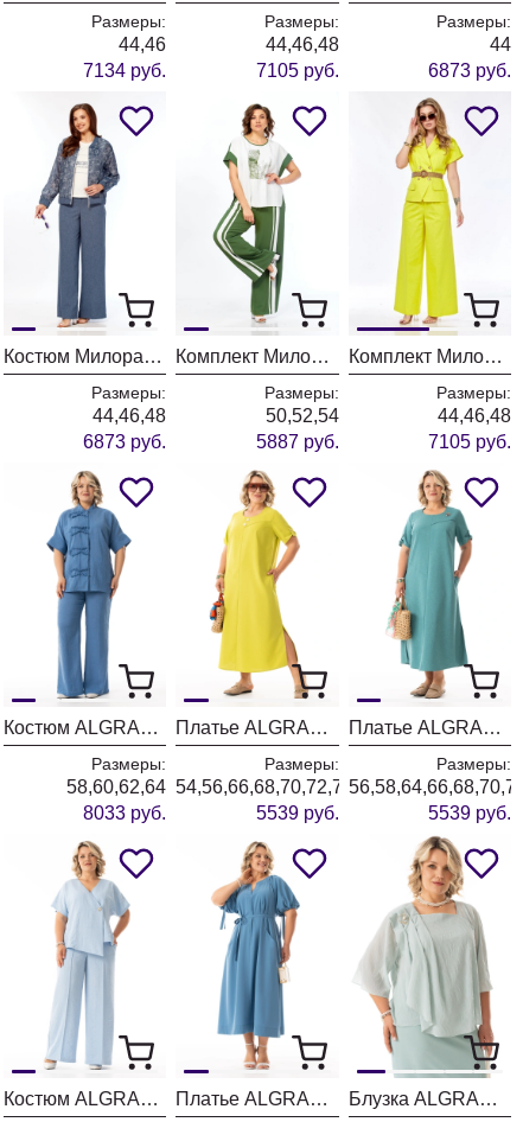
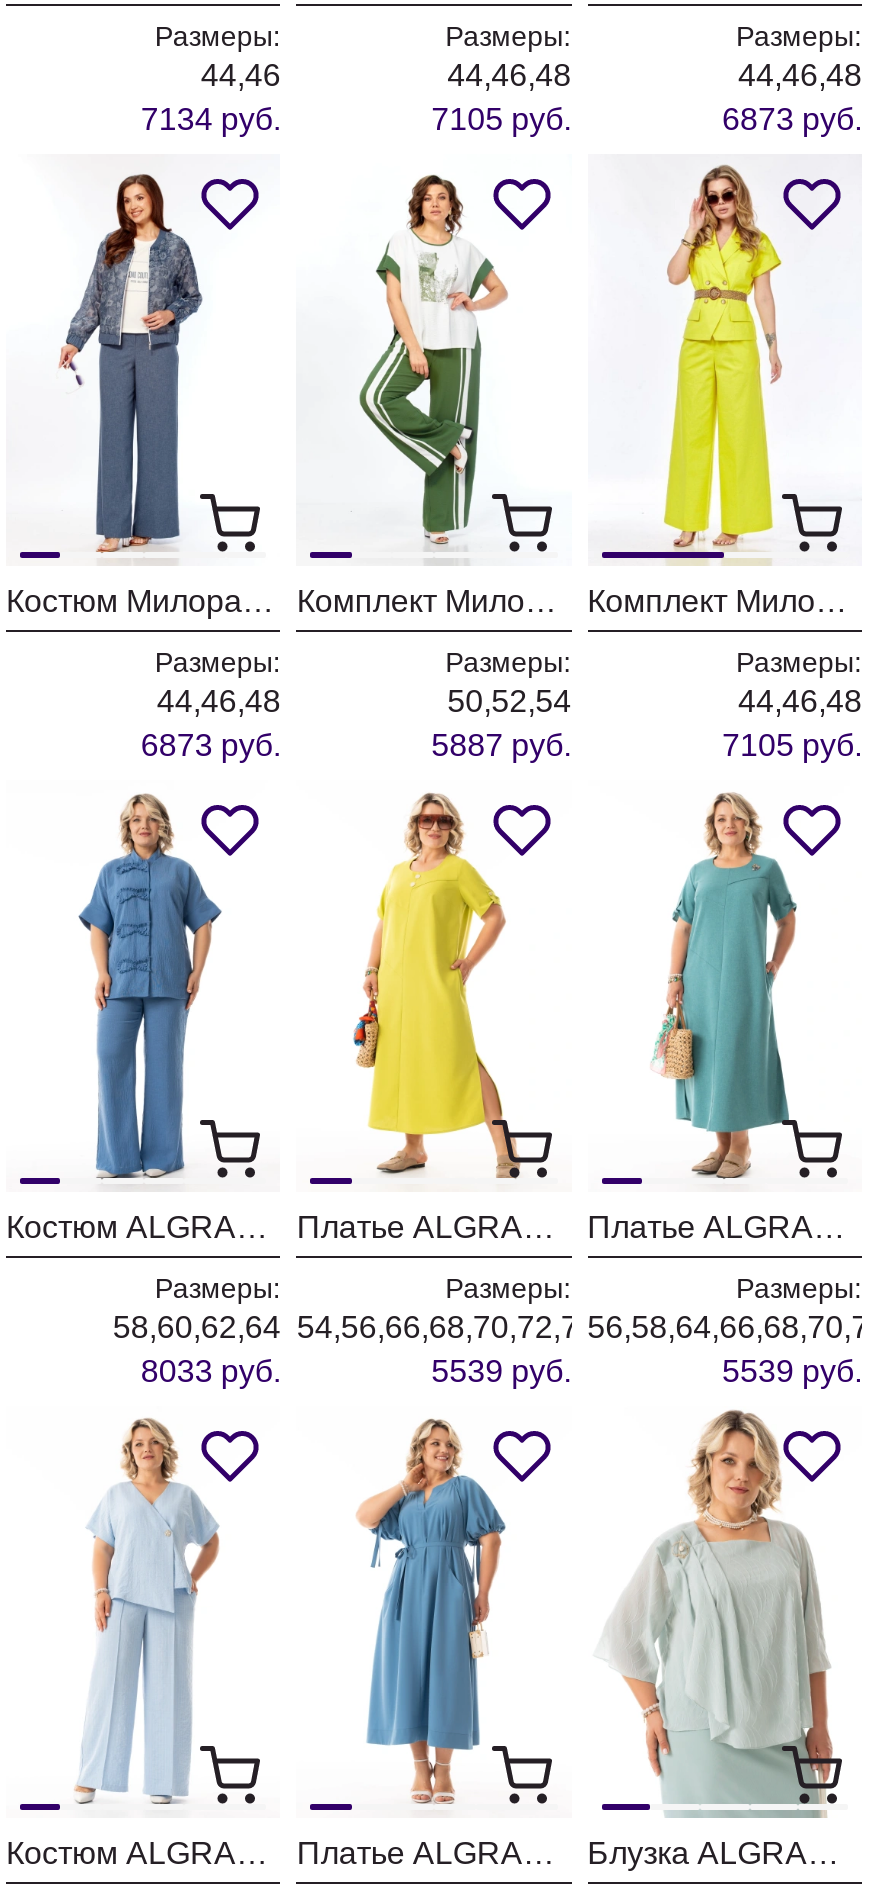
[490,34,511,54] 44 -> [738,58,862,92] 44,46,48

